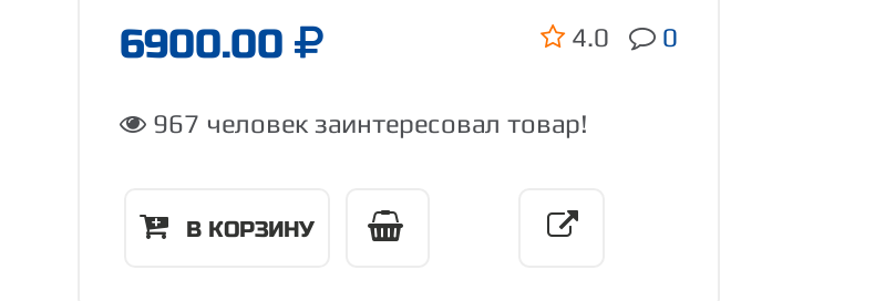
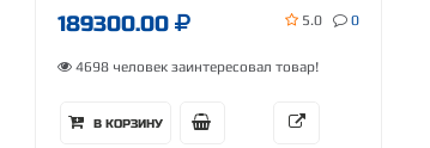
[120,19,629,68] 6900.00 | 4.0 -> [57,11,333,37] 189300.00 | 5.0
[146,108,587,139] 967 человек заинтересовал товар! -> [72,58,319,75] 4698 человек заинтересовал товар!

